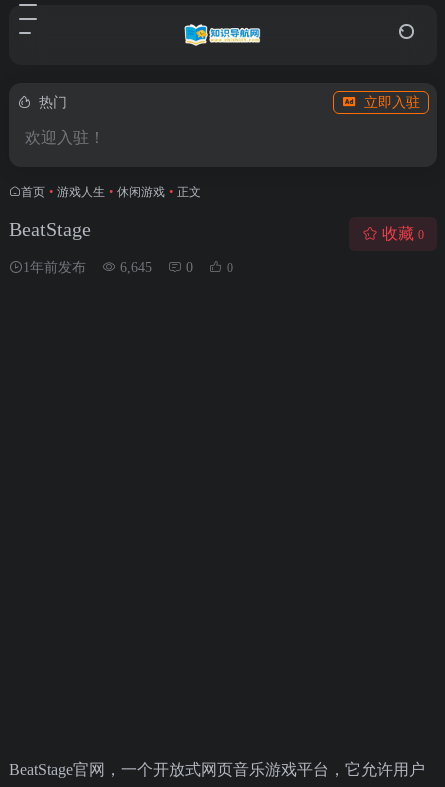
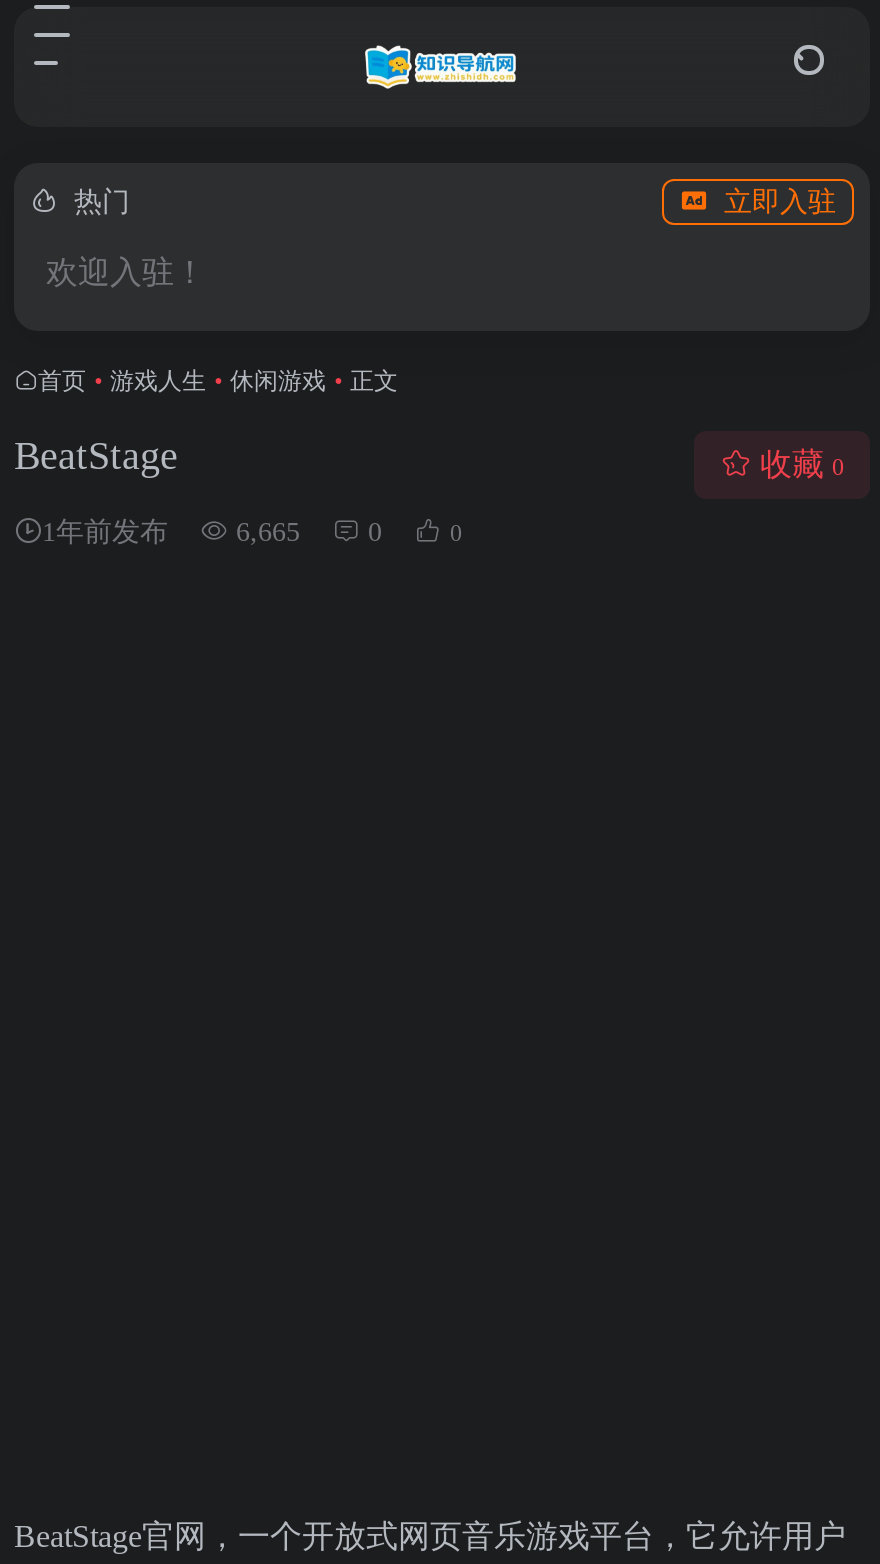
[23,260,193,275] 1年前发布 6,645 0 -> [42,517,382,547] 1年前发布 6,665 0

